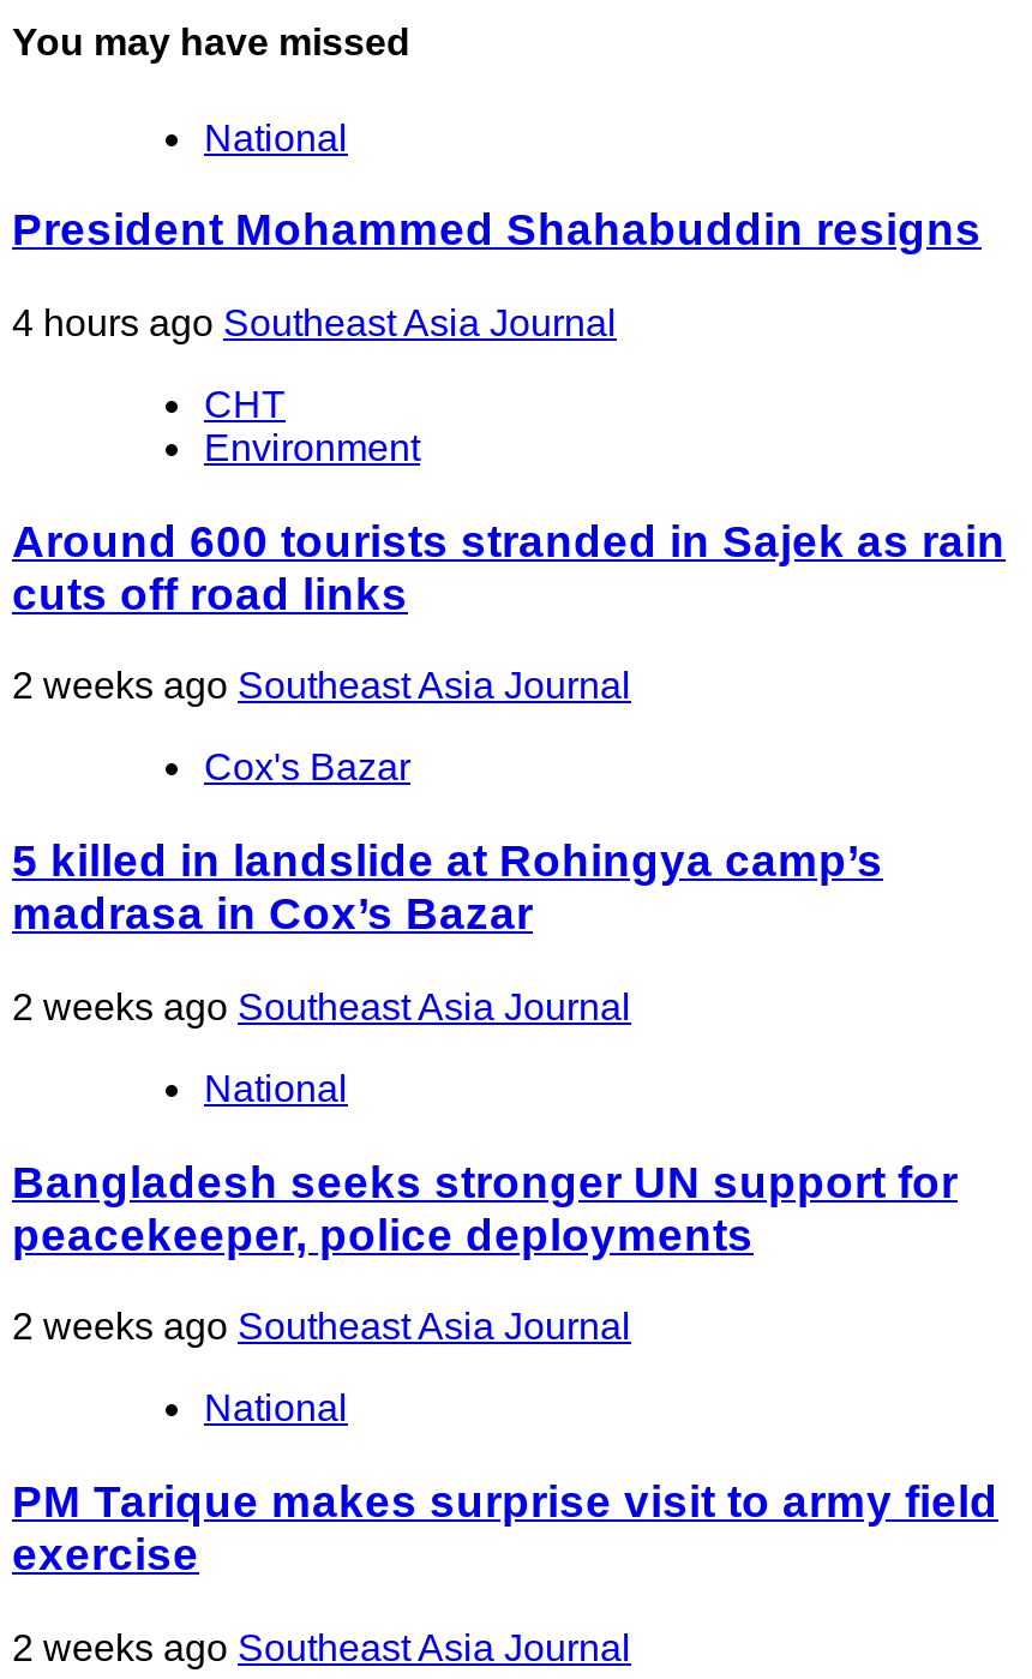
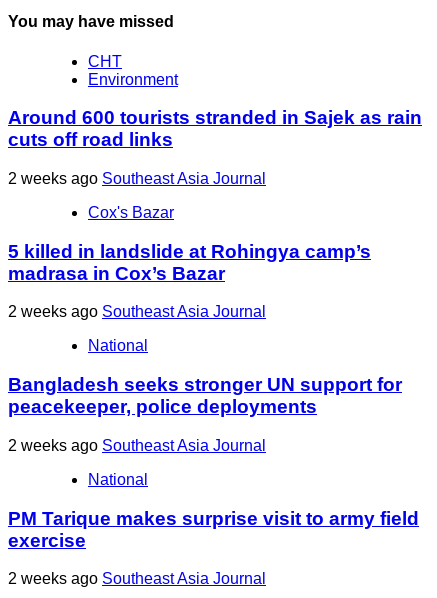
[12,117,982,343] National | President Mohammed Shahabuddin resigns | 4 hours ago Southeast Asia Journal -> none

